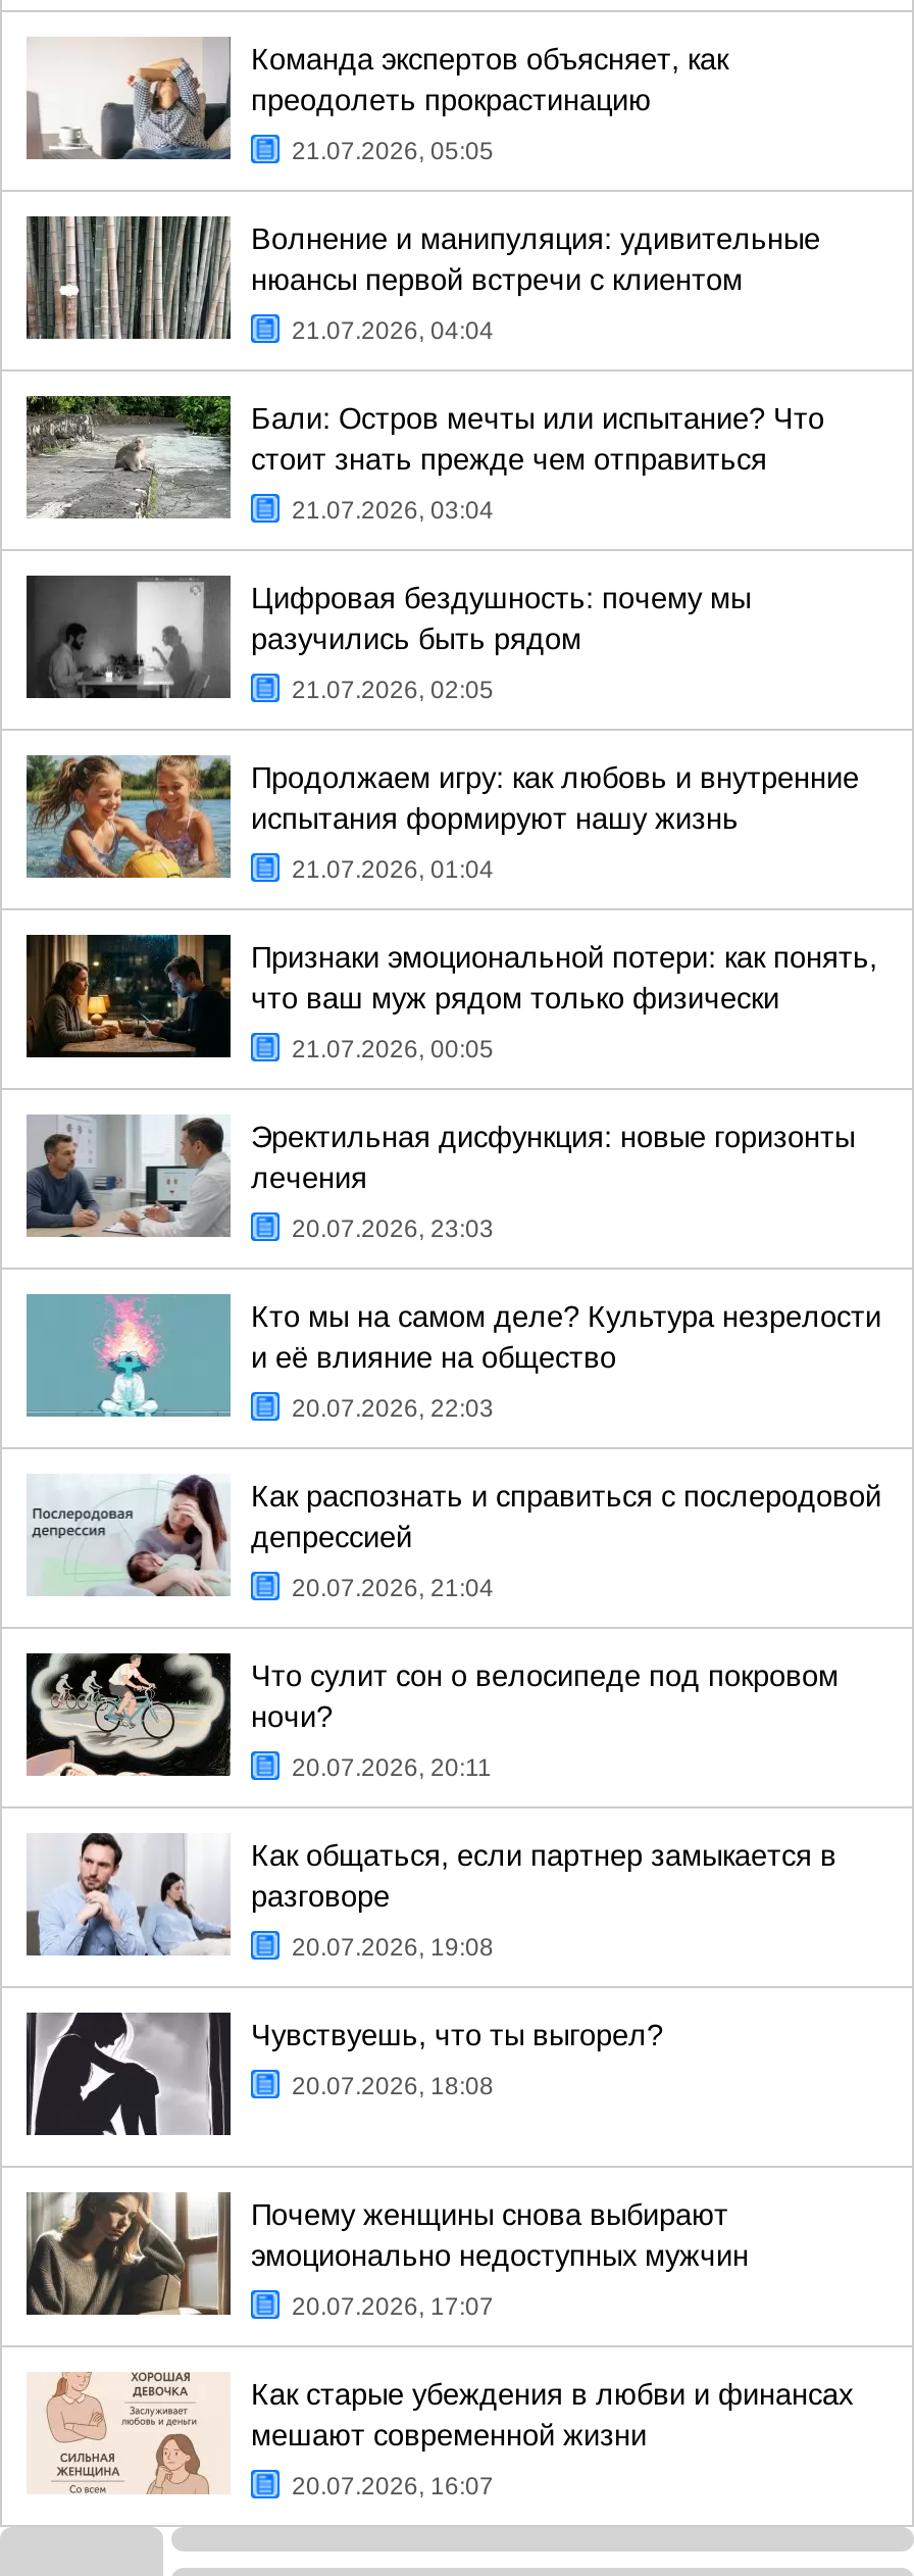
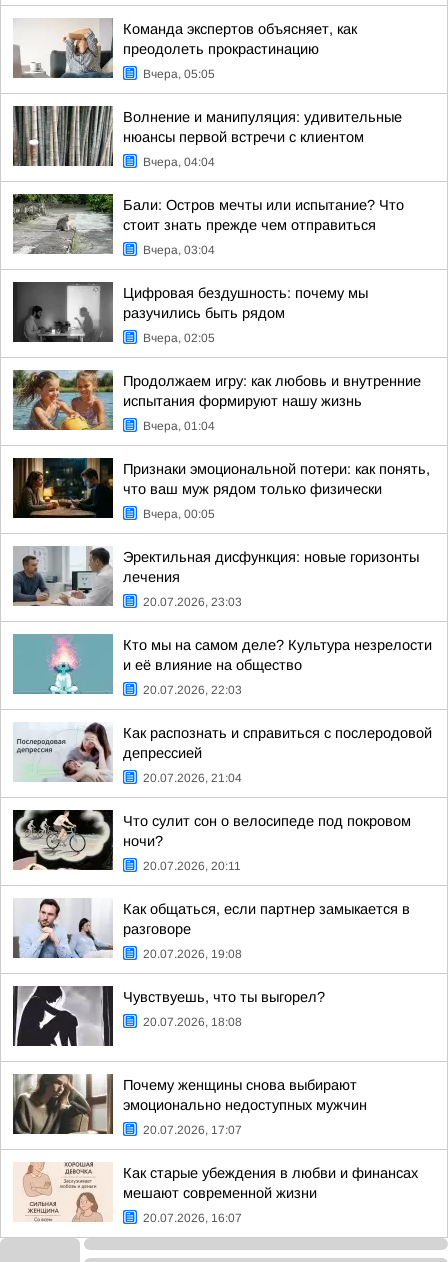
[292,137,494,165] 21.07.2026, 05:05 -> [143,67,215,81] Вчера, 05:05
[292,316,494,345] 21.07.2026, 04:04 -> [143,155,215,169] Вчера, 04:04
[292,496,494,525] 21.07.2026, 03:04 -> [143,243,215,257] Вчера, 03:04
[292,676,494,704] 21.07.2026, 02:05 -> [143,331,215,345] Вчера, 02:05
[292,855,494,884] 21.07.2026, 01:04 -> [143,419,215,433] Вчера, 01:04
[292,1035,494,1063] 21.07.2026, 00:05 -> [143,507,215,521] Вчера, 00:05

